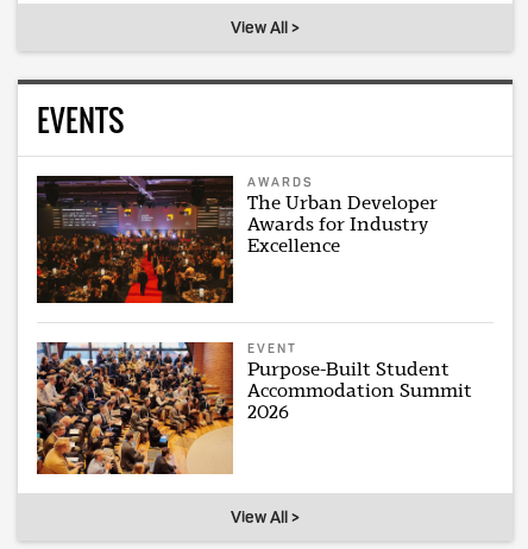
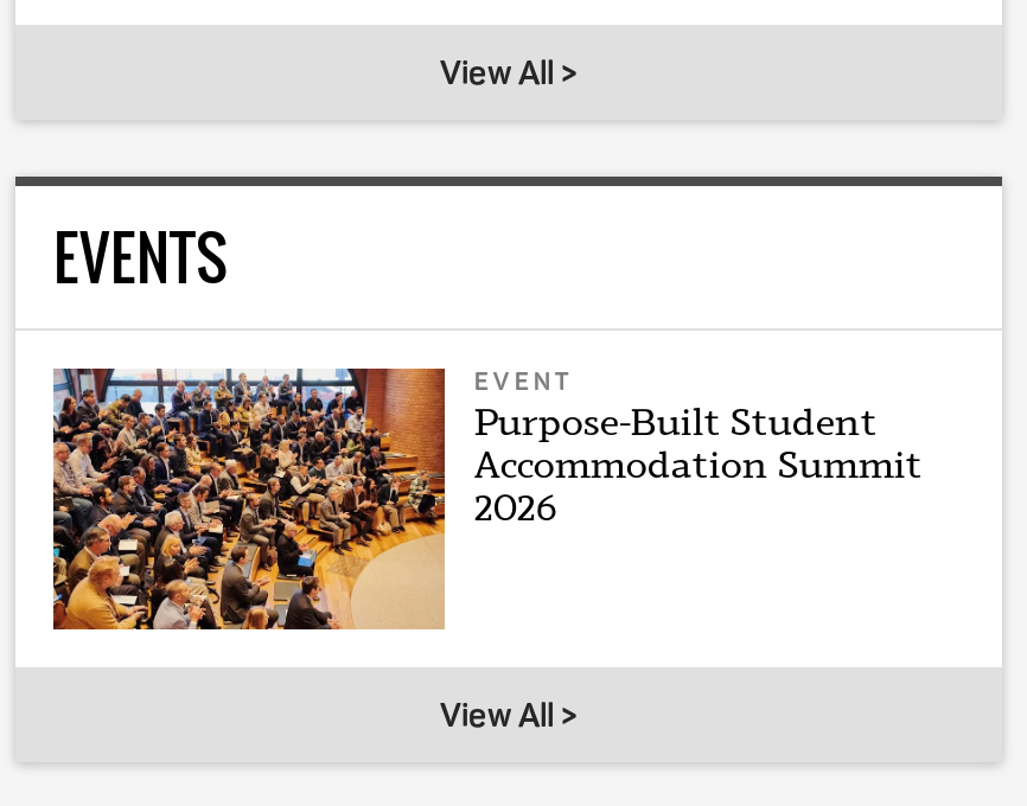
[36,174,438,304] [image] | AWARDS | The Urban Developer | Awards for Industry | Excellence -> none

